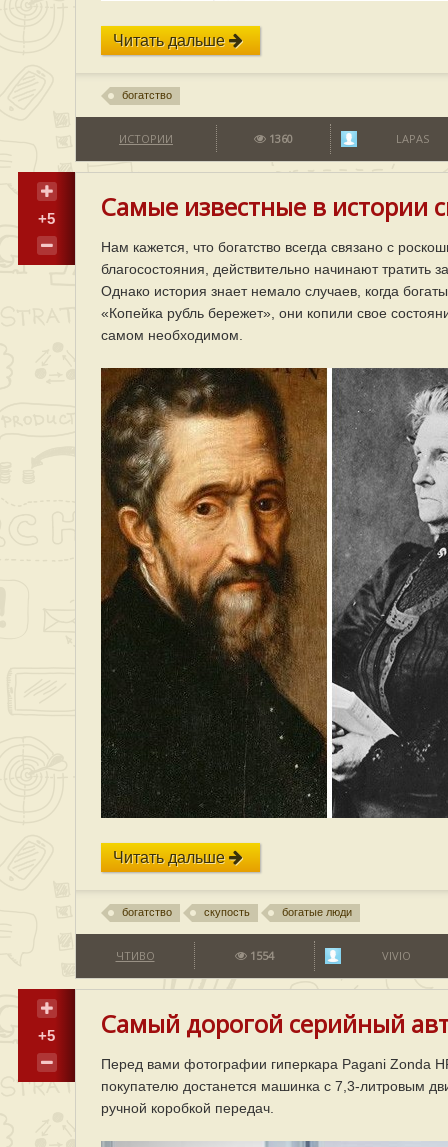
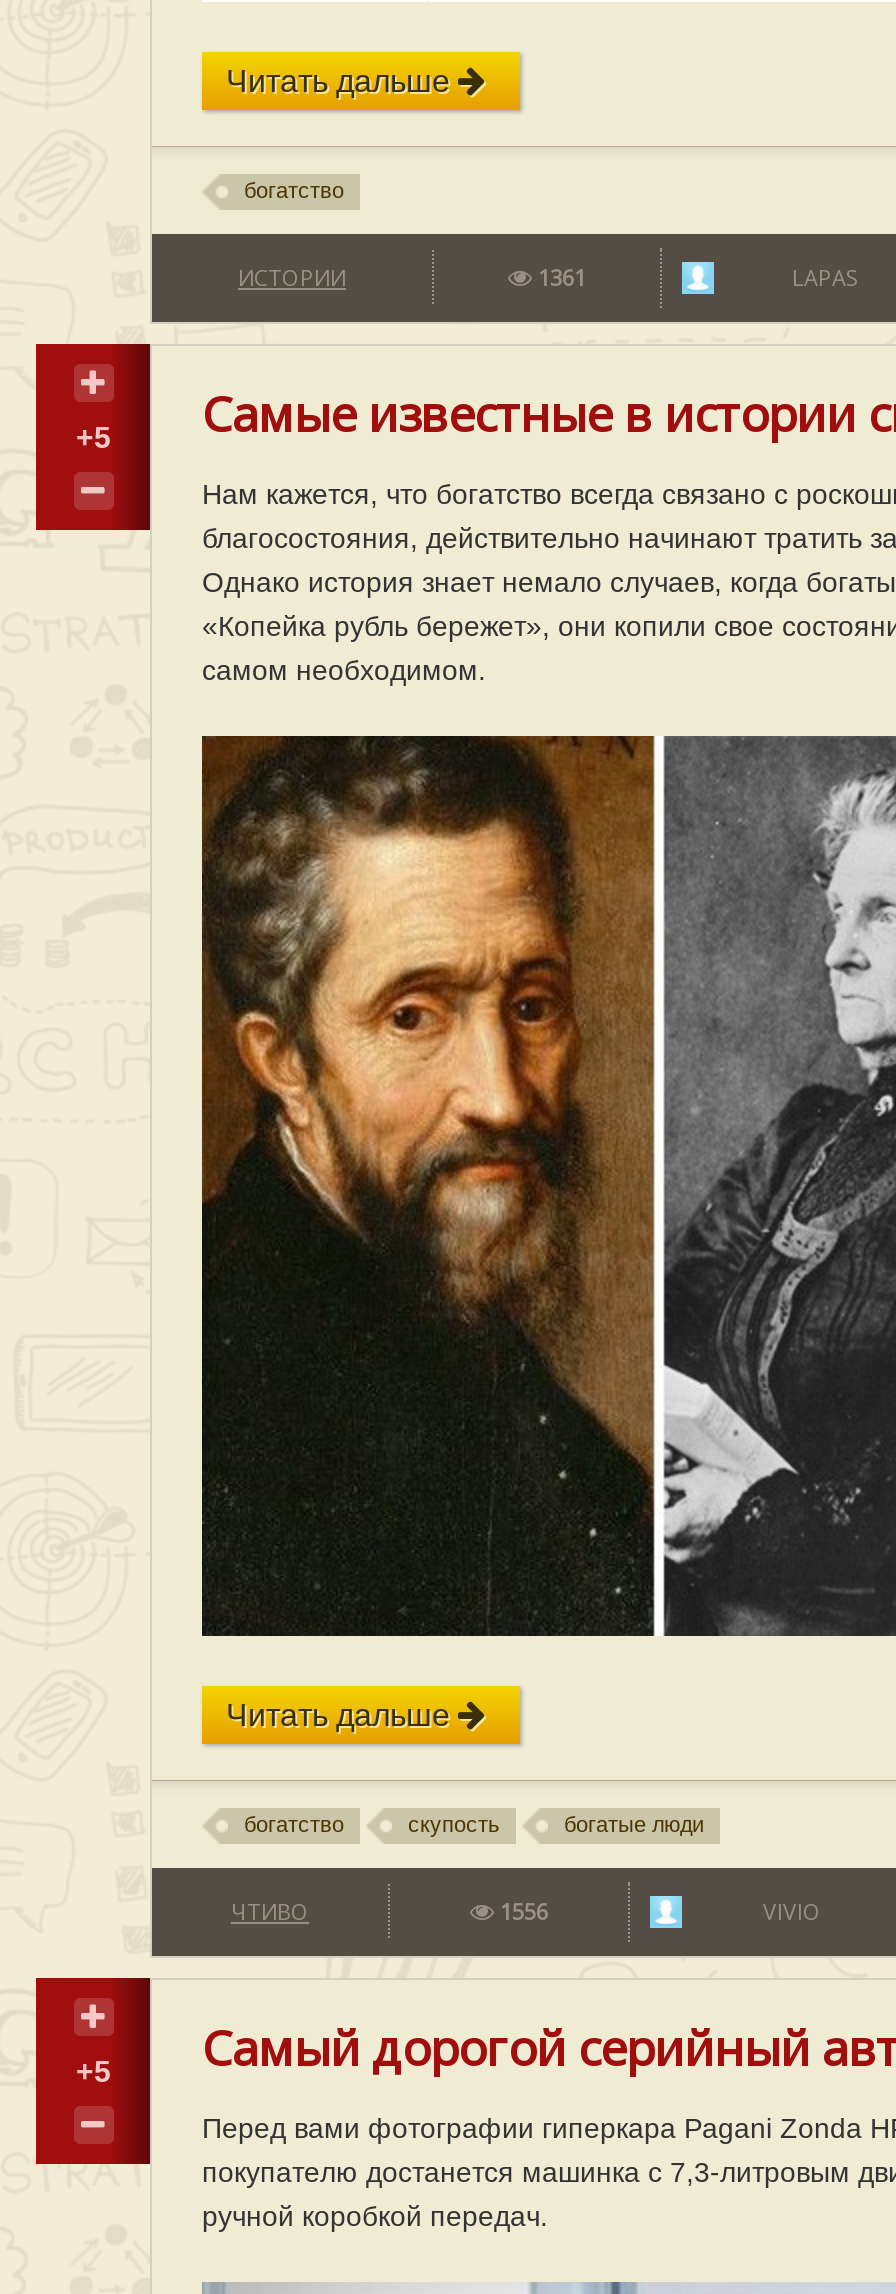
[266,131,293,146] 1360 -> [532,262,586,292] 1361
[247,948,274,963] 1554 -> [494,1896,548,1926] 1556

